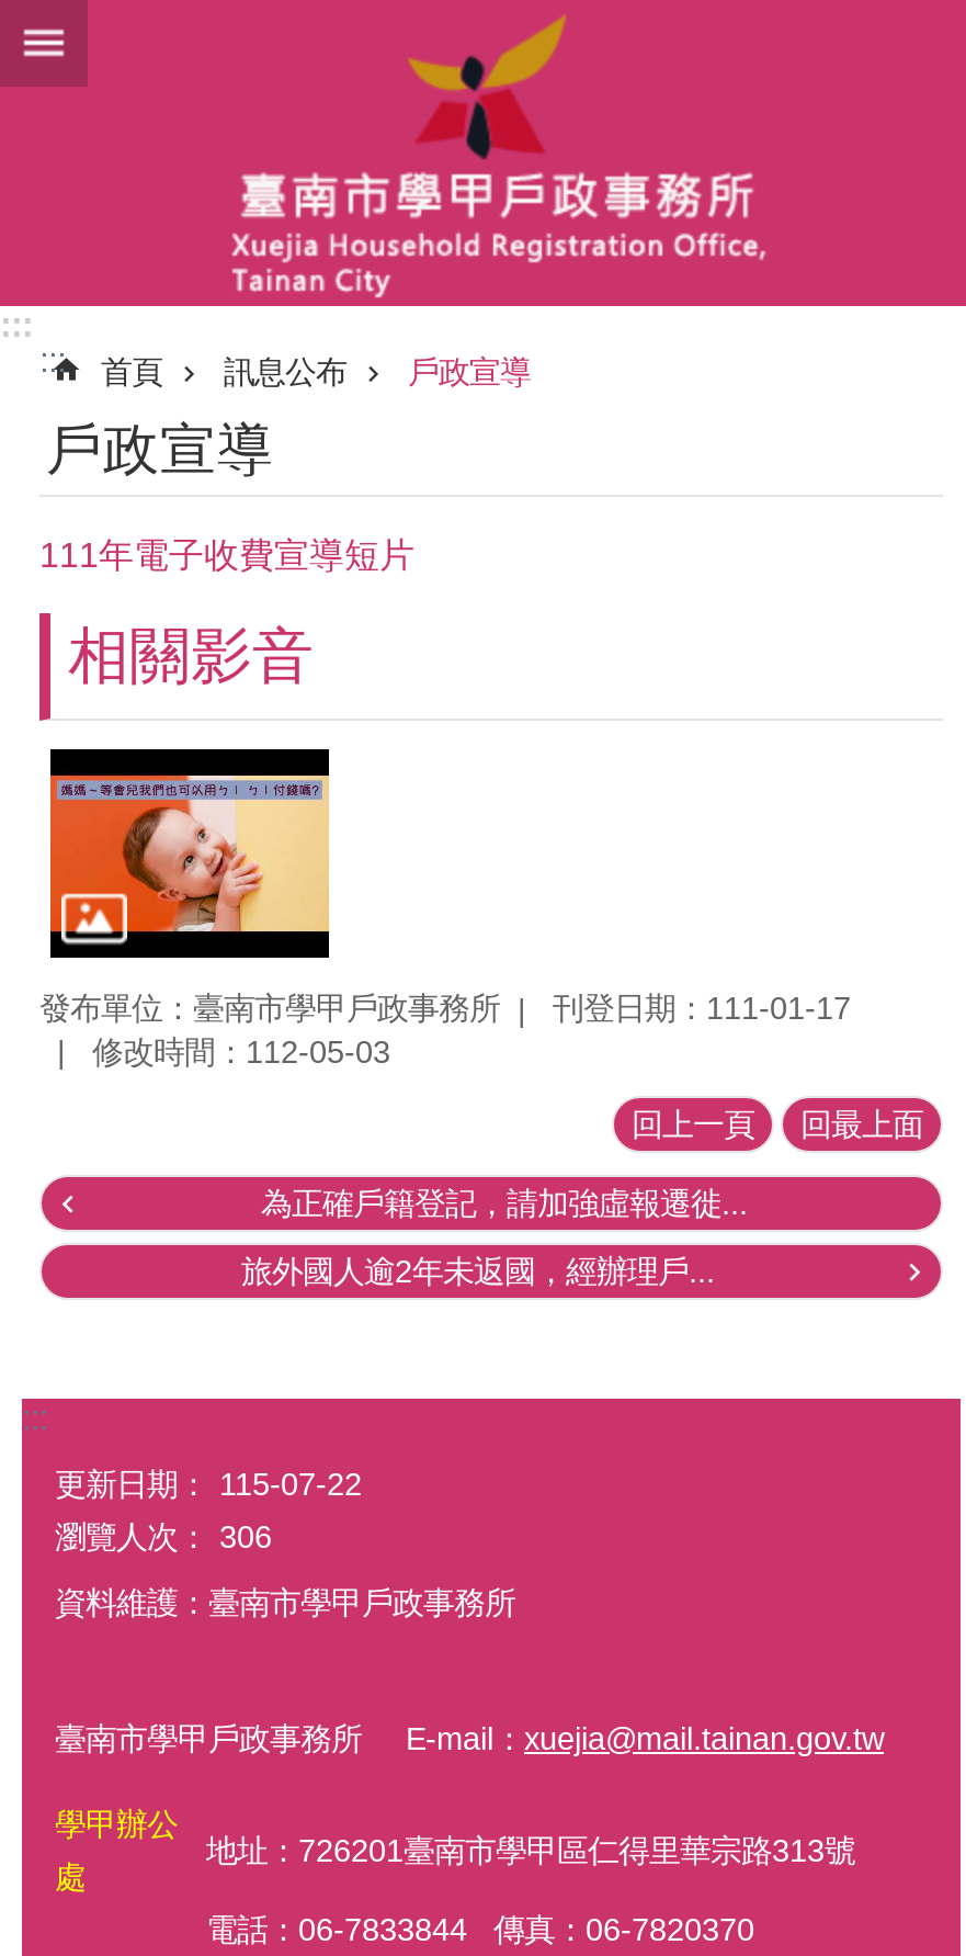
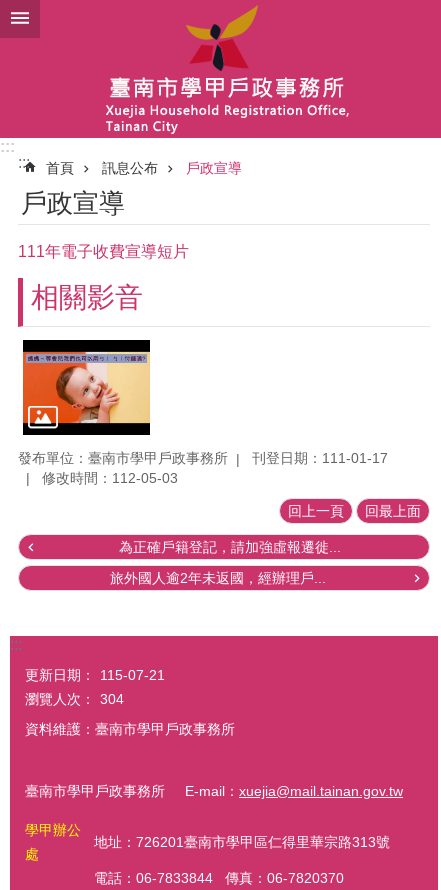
[55,1467,362,1502] 更新日期： 115-07-22 -> [25,667,165,683] 更新日期： 115-07-21
[55,1519,272,1554] 瀏覽人次： 306 -> [25,691,124,707] 瀏覽人次： 304

